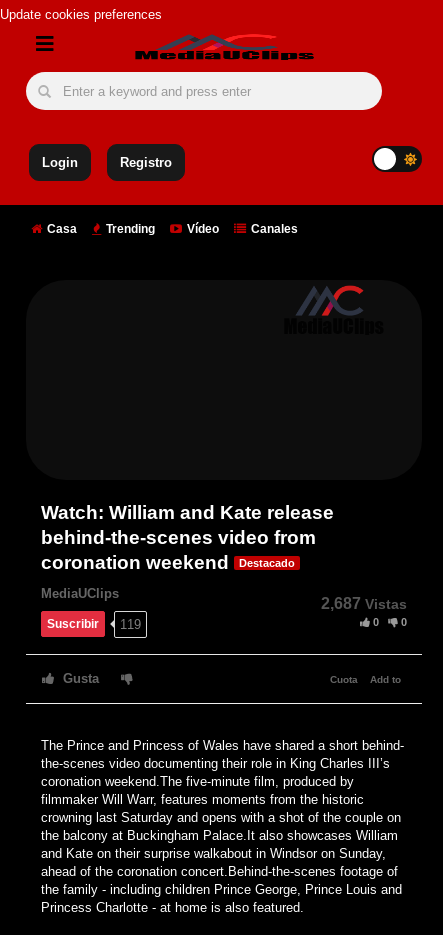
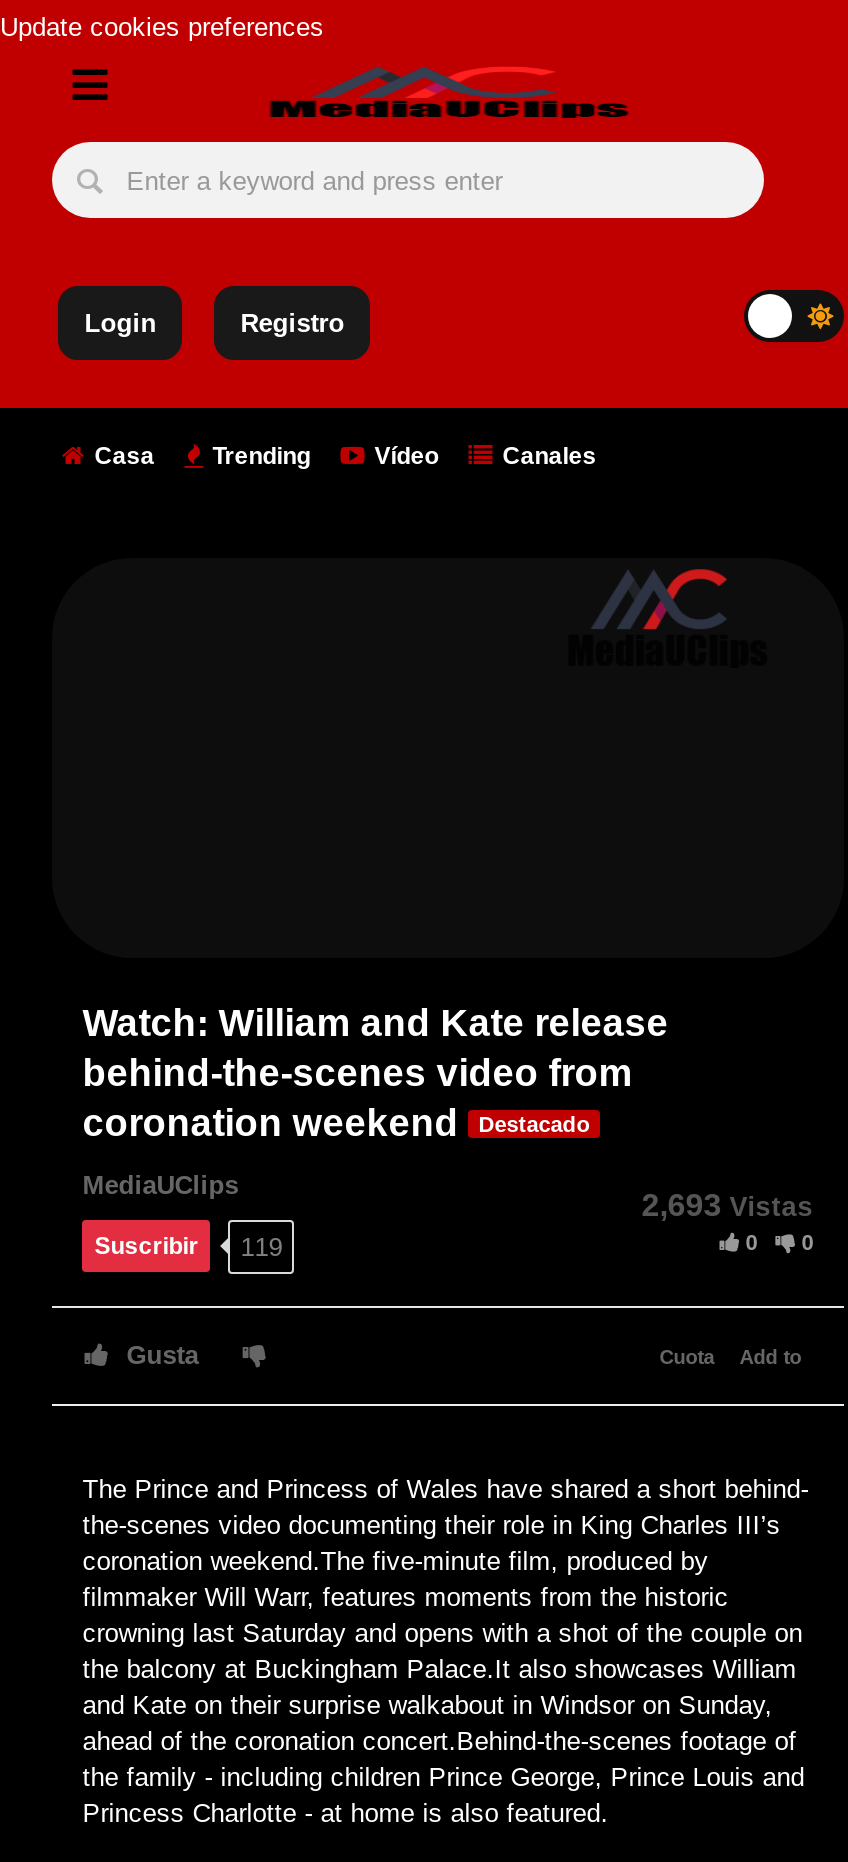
[321,595,407,612] 2,687 Vistas -> [642,1189,814,1223] 2,693 Vistas

